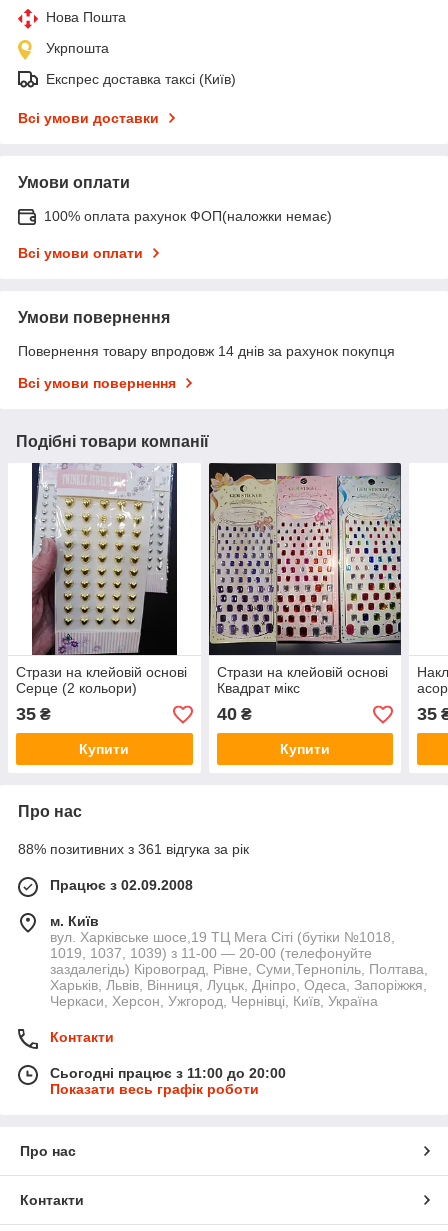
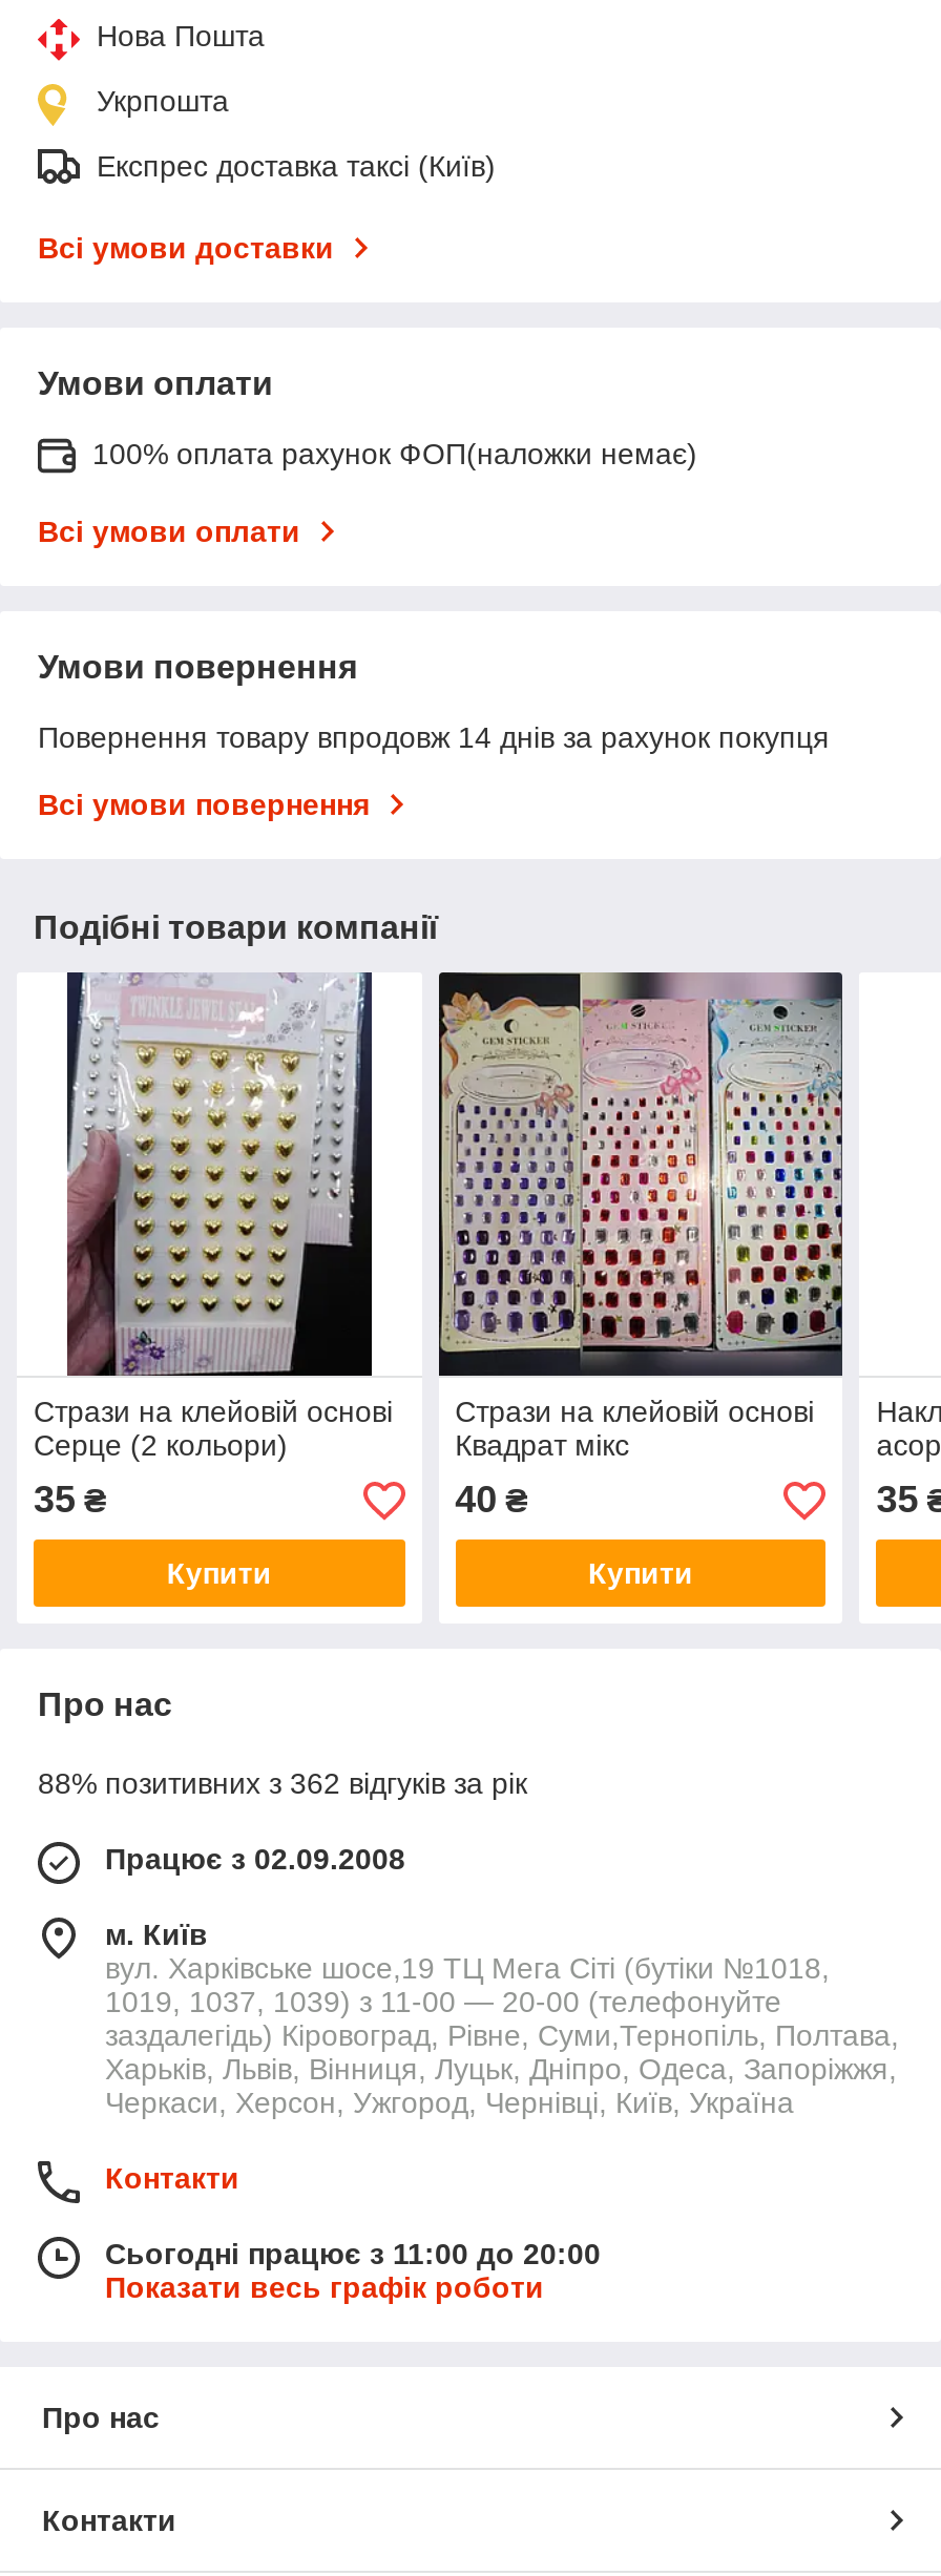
[18,841,249,857] 88% позитивних з 361 відгука за рік -> [38,1767,527,1801] 88% позитивних з 362 відгуків за рік

